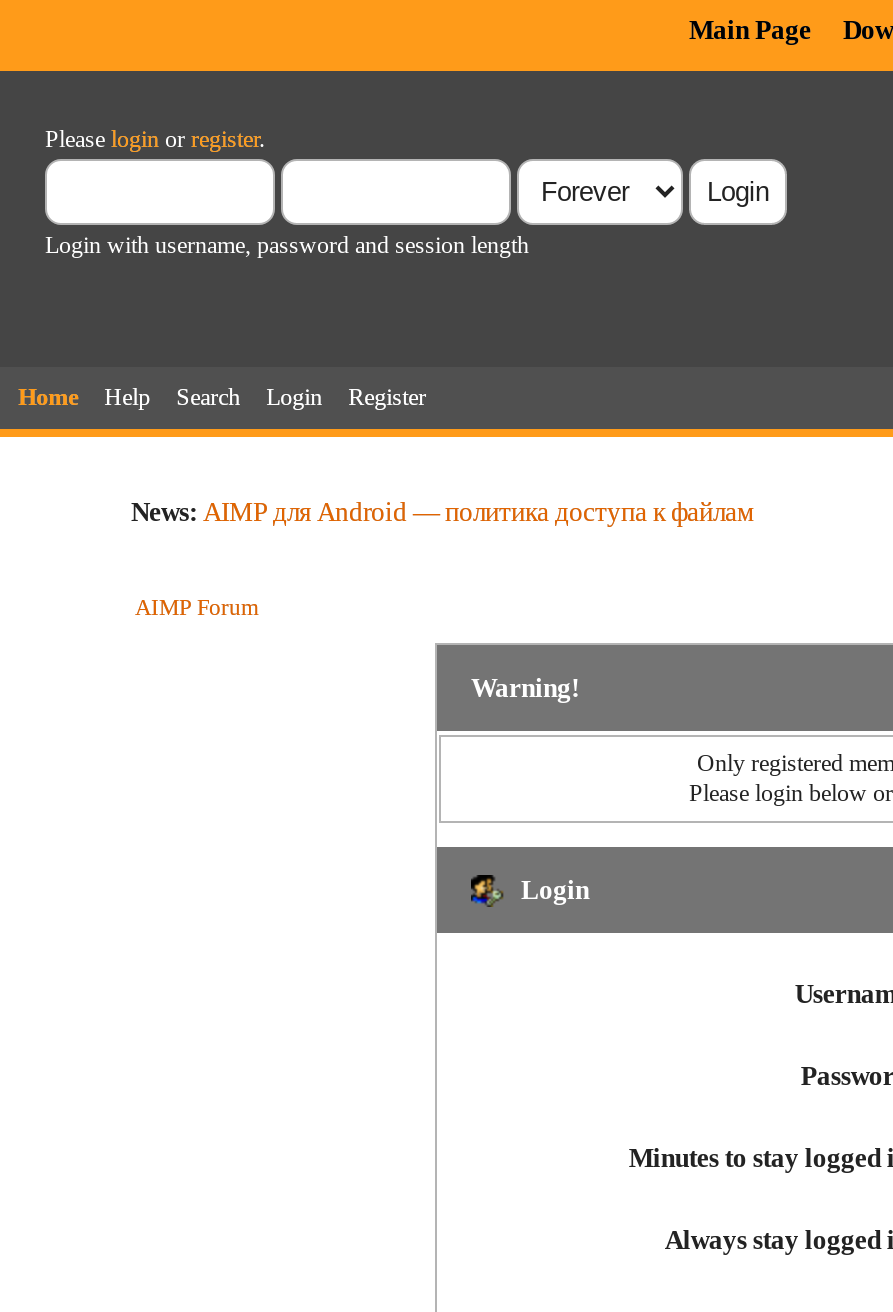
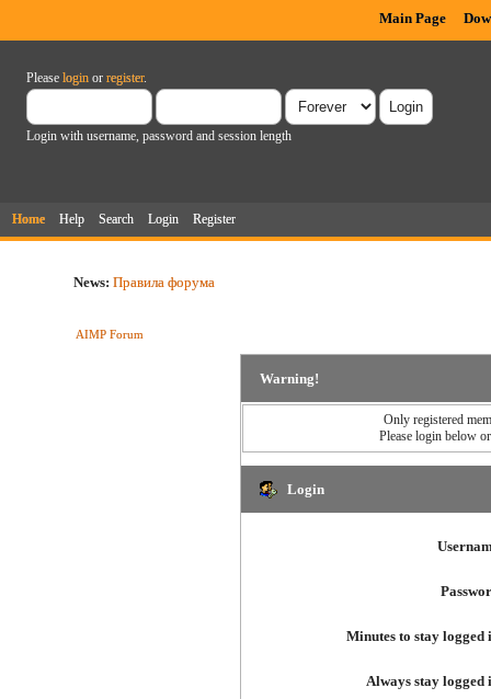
[131,497,753,527] News: AIMP для Android — политика доступа к файлам -> [73,274,215,290] News: Правила форума

